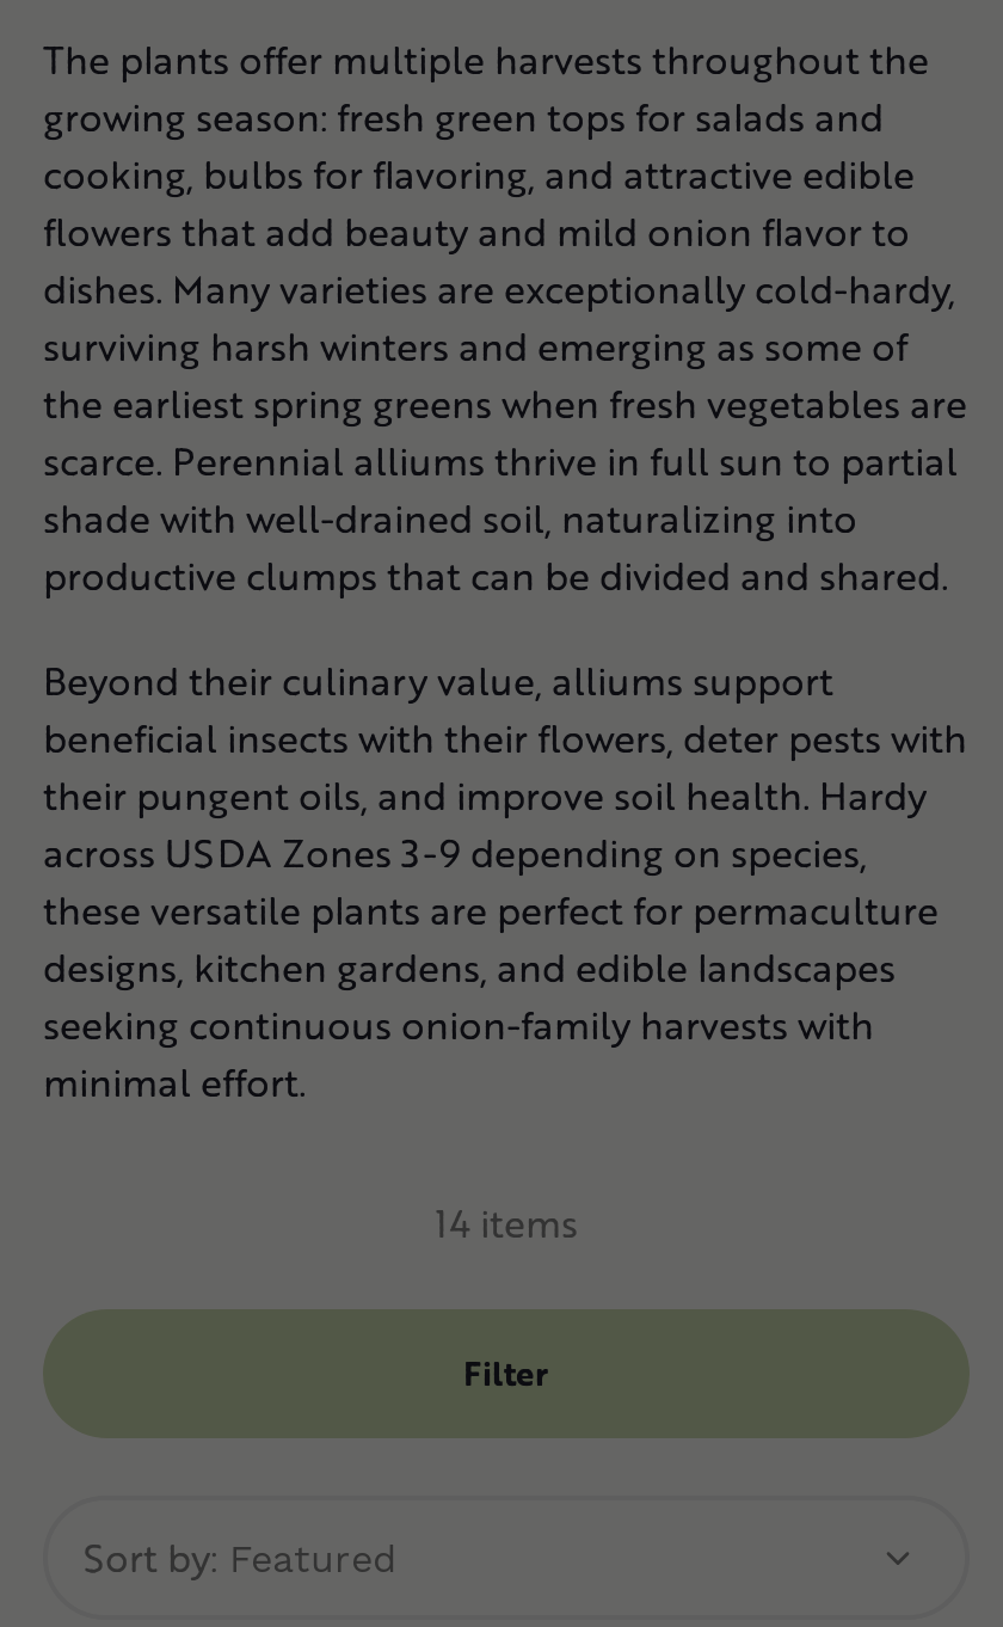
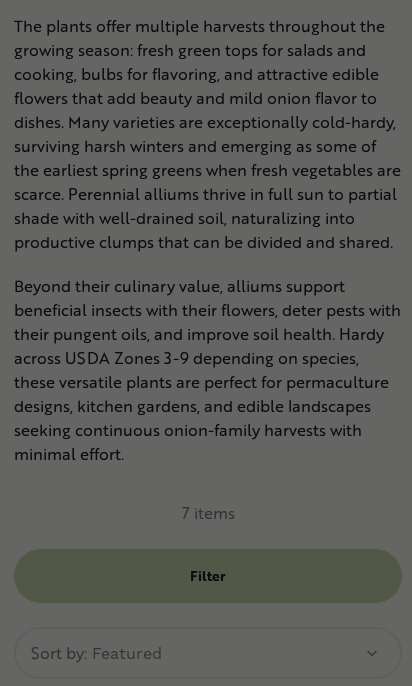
[435,1194,578,1249] 14 items -> [181,501,234,524] 7 items

